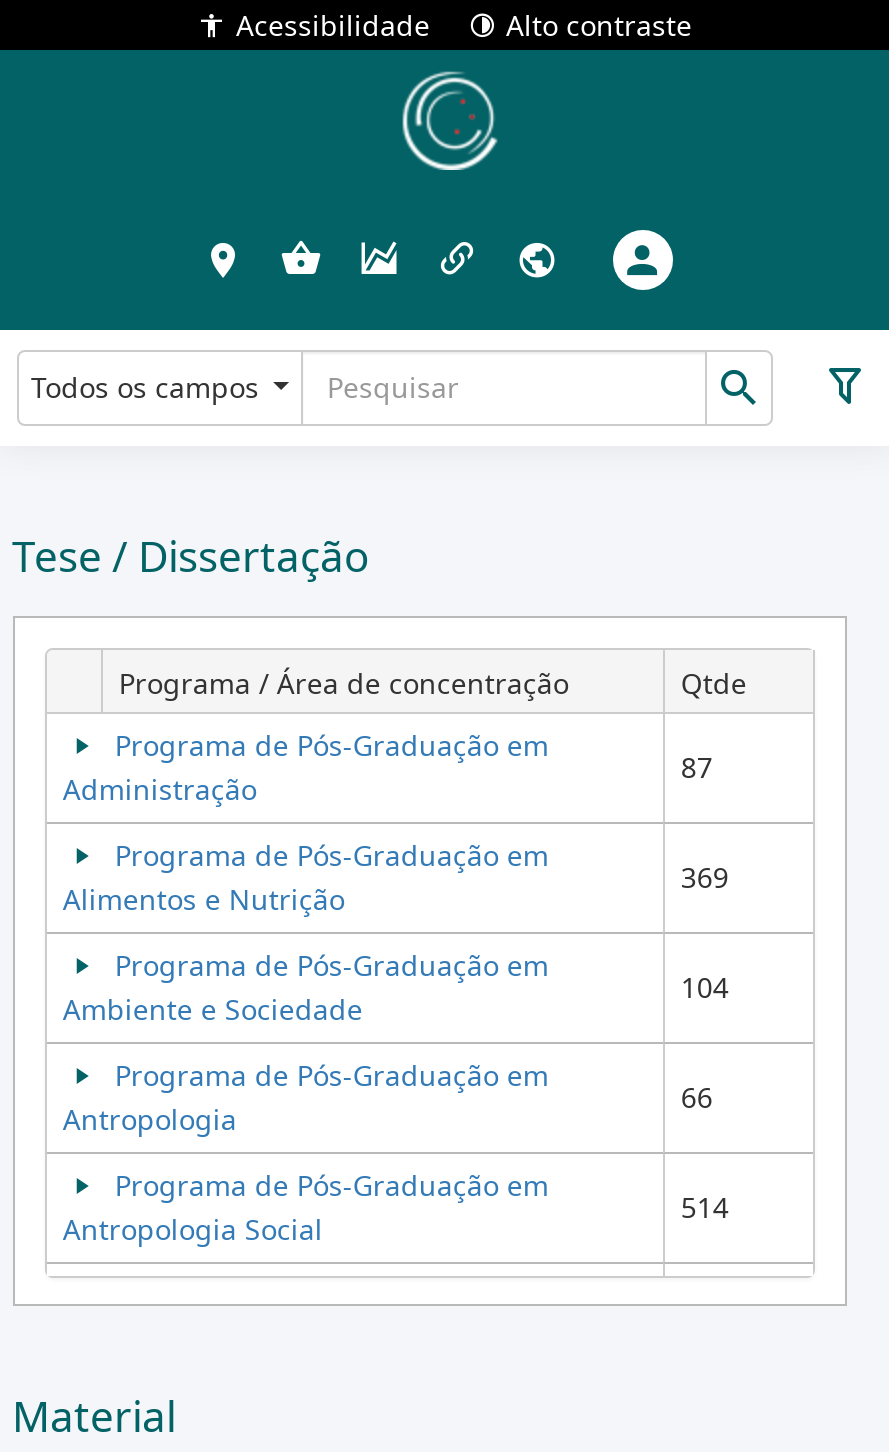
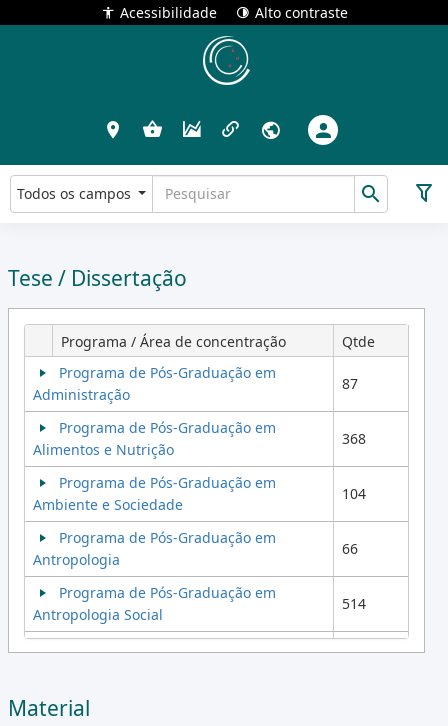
[681,858,729,896] 369 -> [342,429,366,448] 368

